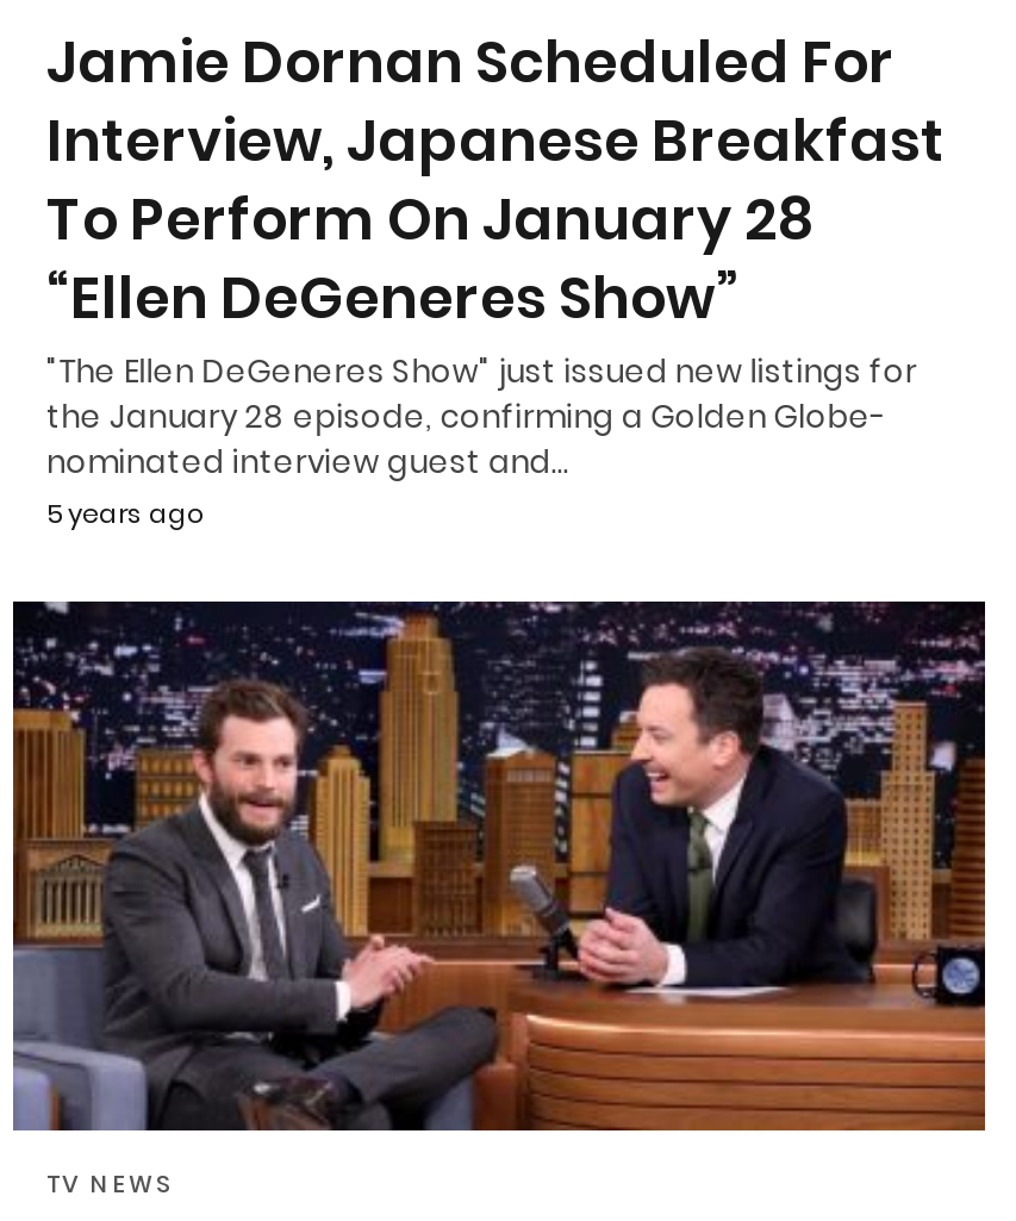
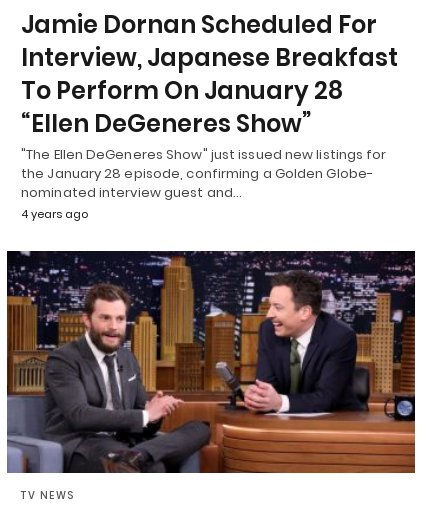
[46,495,204,533] 5 years ago -> [21,206,88,222] 4 years ago

